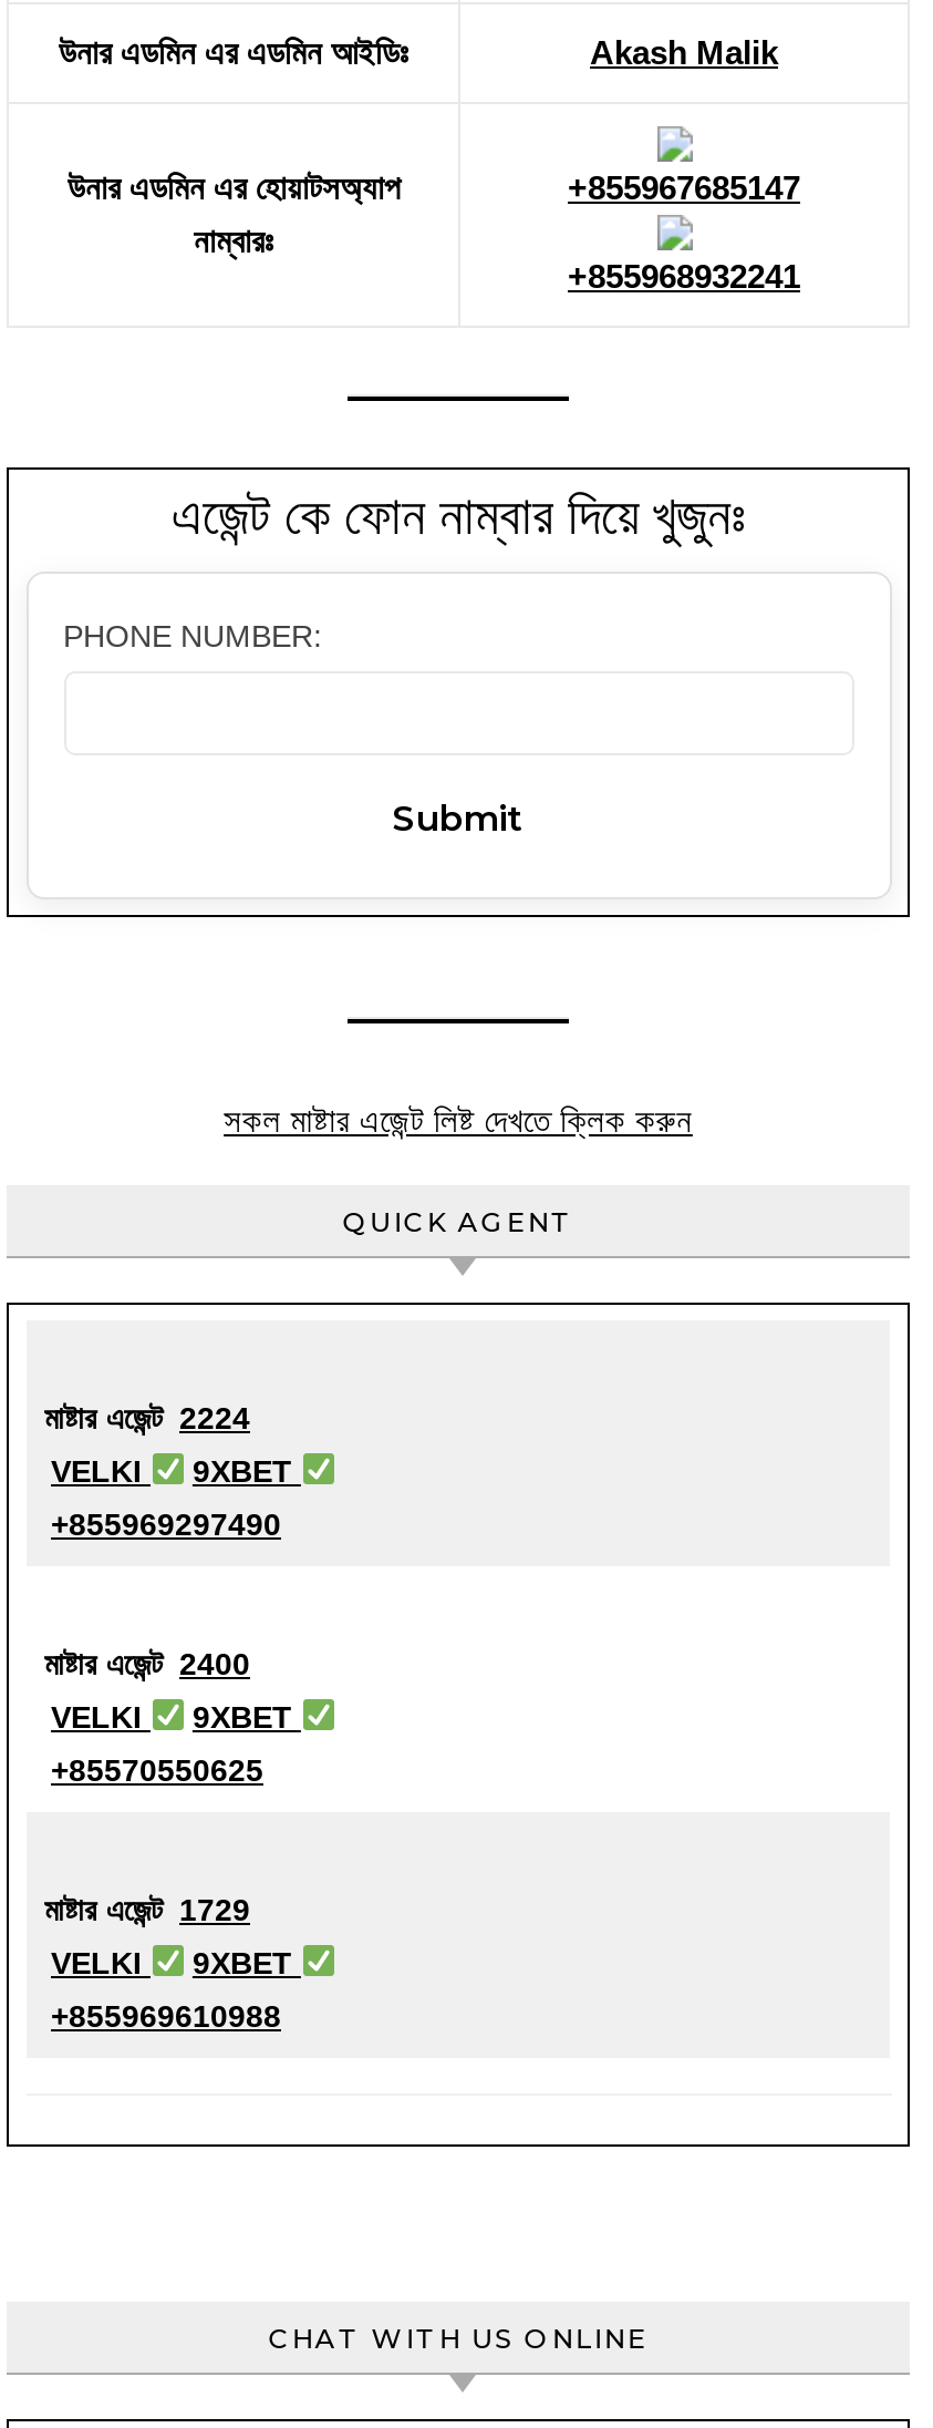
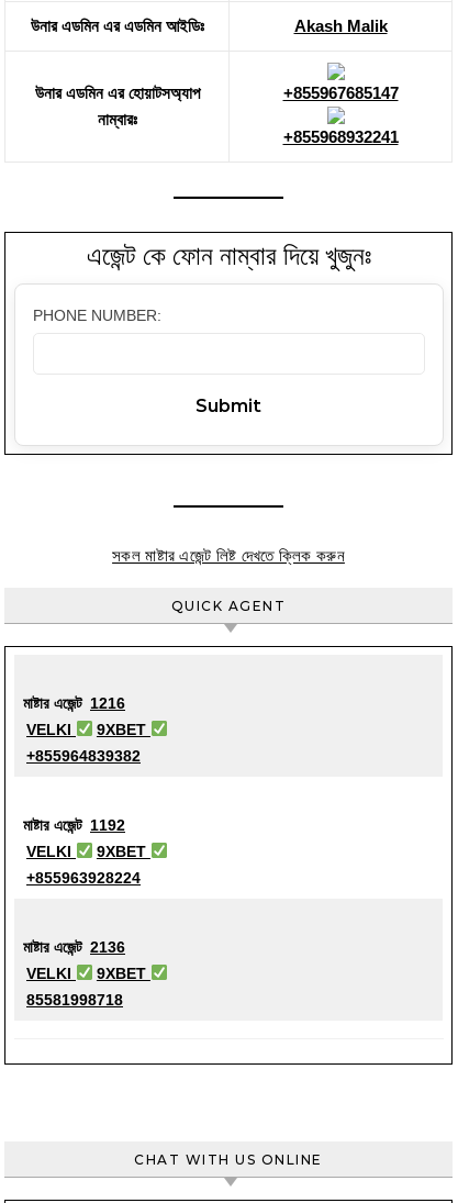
[44,1400,250,1436] মাষ্টার এজেন্ট 2224 -> [23,694,125,712] মাষ্টার এজেন্ট 1216
[51,1506,281,1542] +855969297490 -> [26,747,141,765] +855964839382
[44,1646,250,1681] মাষ্টার এজেন্ট 2400 -> [23,816,125,834] মাষ্টার এজেন্ট 1192
[51,1752,263,1788] +85570550625 -> [26,869,141,887] +855963928224
[44,1892,250,1927] মাষ্টার এজেন্ট 1729 -> [23,938,125,956] মাষ্টার এজেন্ট 2136
[51,1998,281,2034] +855969610988 -> [26,991,123,1009] 85581998718

